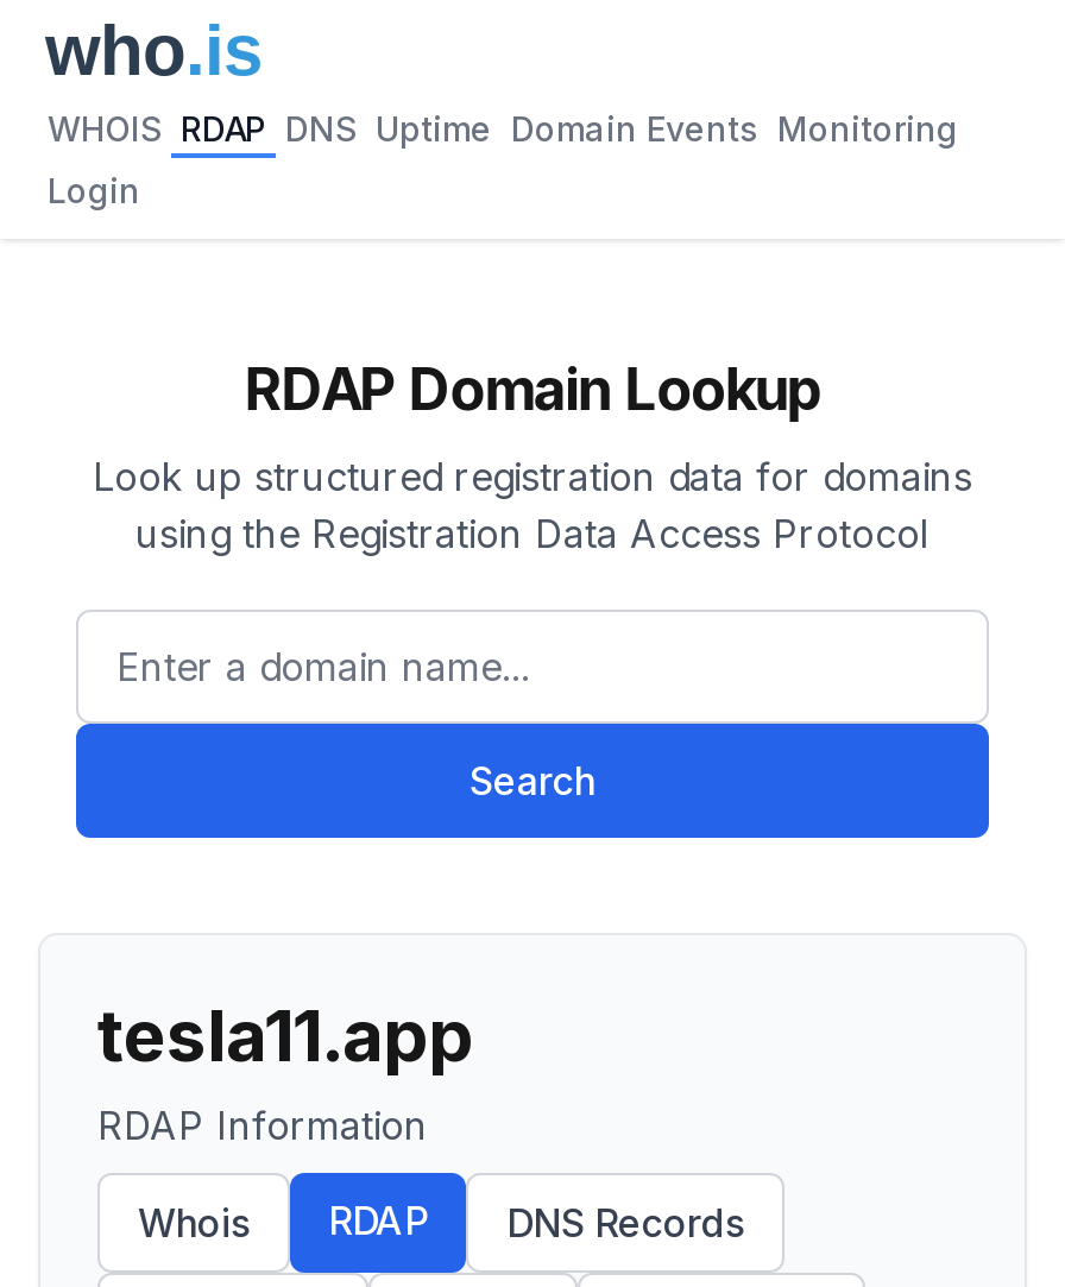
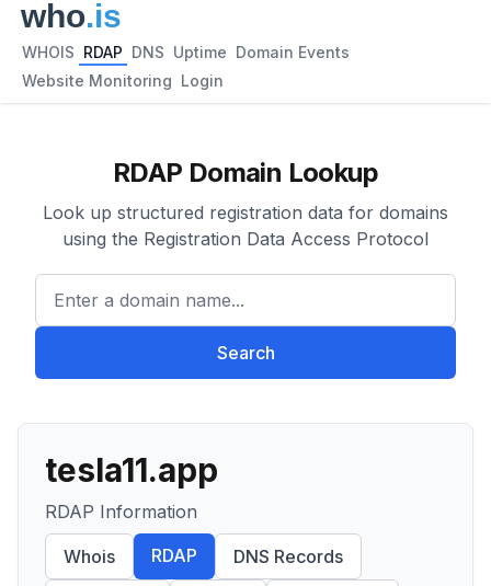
[48,108,958,149] WHOIS RDAP DNS Uptime Domain Events Monitoring -> [22,43,350,61] WHOIS RDAP DNS Uptime Domain Events
[48,170,140,210] Login -> [22,71,224,90] Website Monitoring Login

